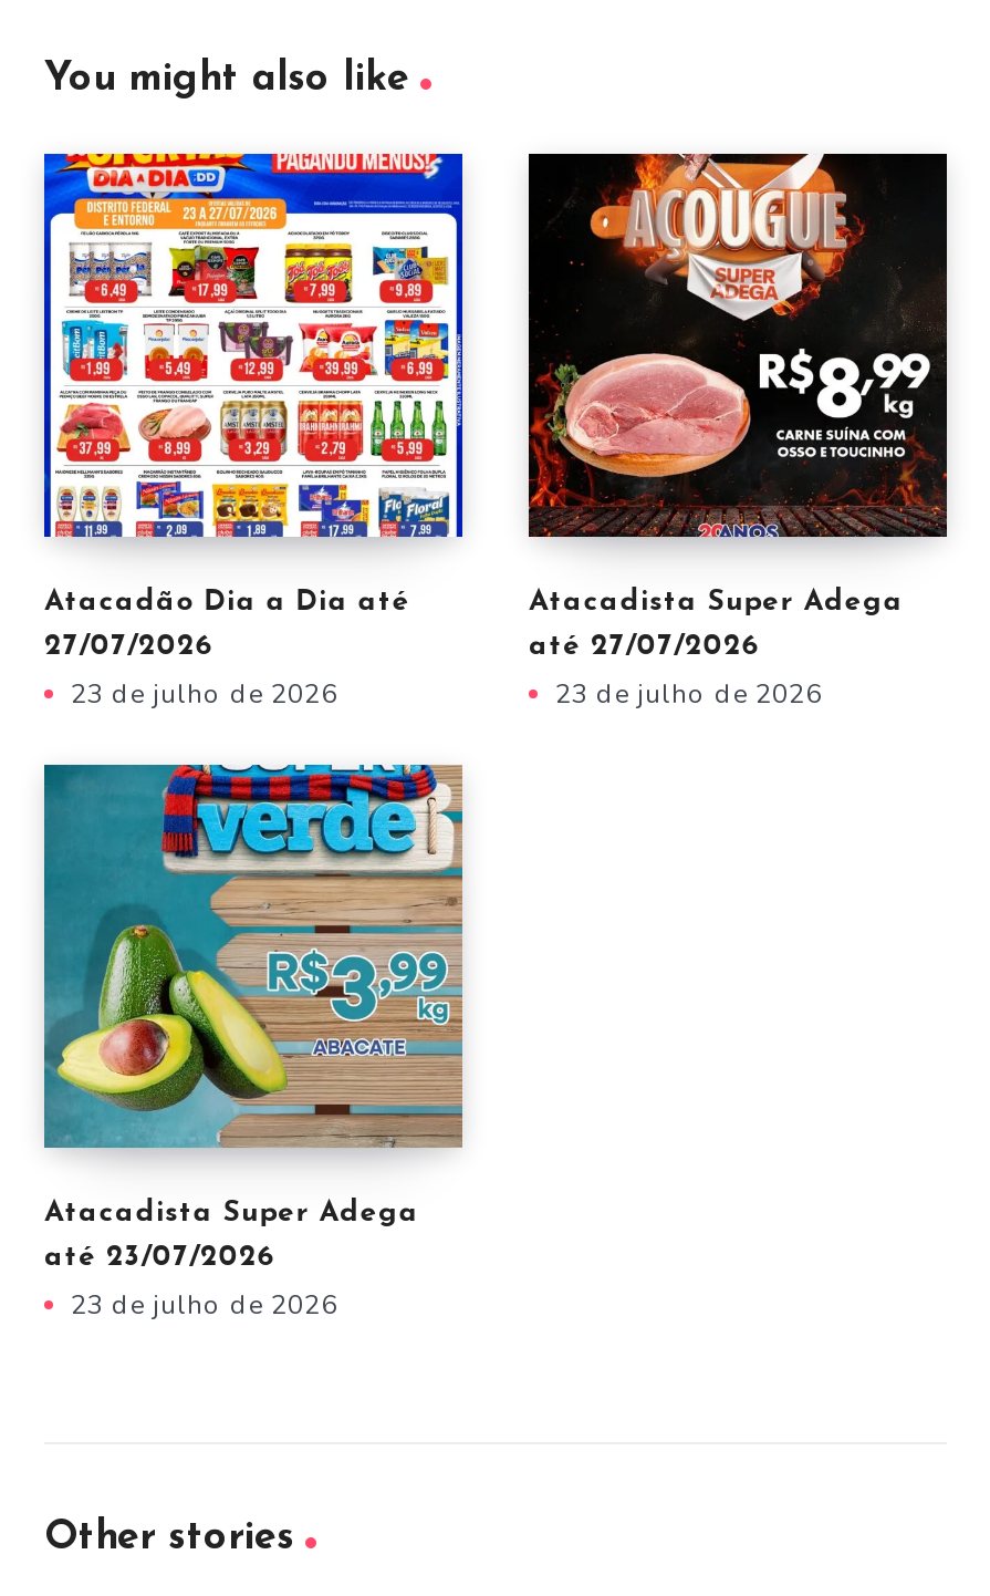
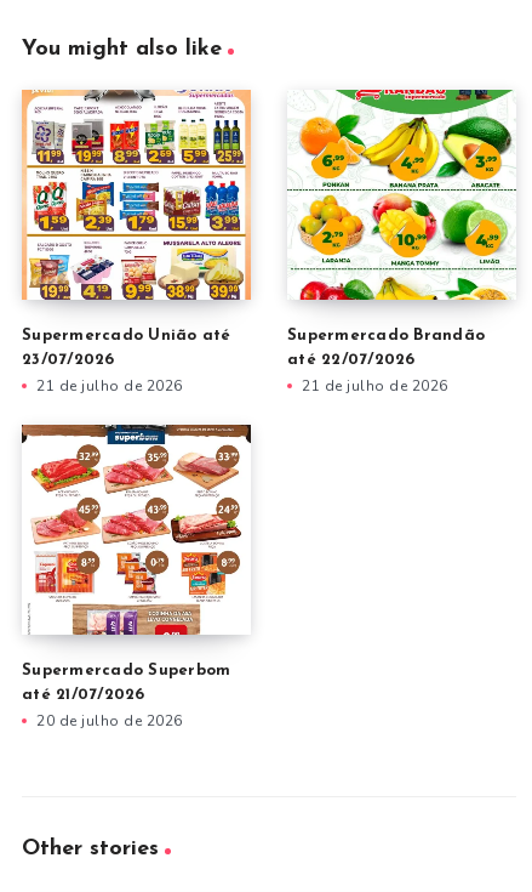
[42,152,465,617] [image] | Atacadão Dia a Dia até -> [21,89,252,344] [image] | Supermercado União até
[527,152,949,617] [image] | Atacadista Super Adega -> [287,89,516,344] [image] | Supermercado Brandão
[44,632,337,712] 27/07/2026 | 23 de julho de 2026 -> [22,352,182,396] 23/07/2026 | 21 de julho de 2026
[529,632,822,712] até 27/07/2026 | 23 de julho de 2026 -> [287,352,448,396] até 22/07/2026 | 21 de julho de 2026
[42,763,465,1228] [image] | Atacadista Super Adega -> [21,424,251,679] [image] | Supermercado Superbom
[44,1244,337,1323] até 23/07/2026 | 23 de julho de 2026 -> [22,687,182,731] até 21/07/2026 | 20 de julho de 2026

